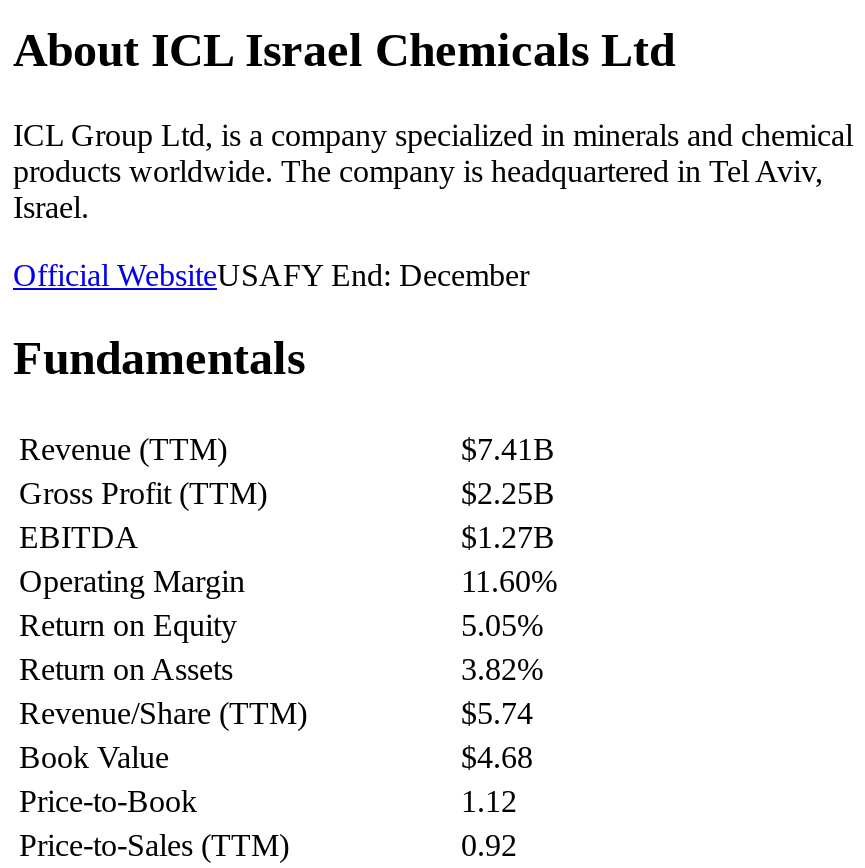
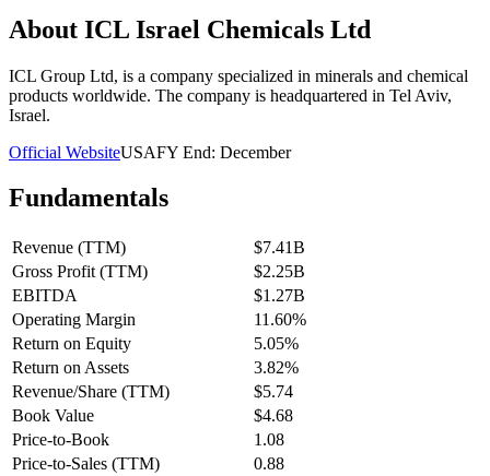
[461,785,517,819] 1.12 -> [254,430,284,449] 1.08
[461,829,517,863] 0.92 -> [254,454,284,473] 0.88

